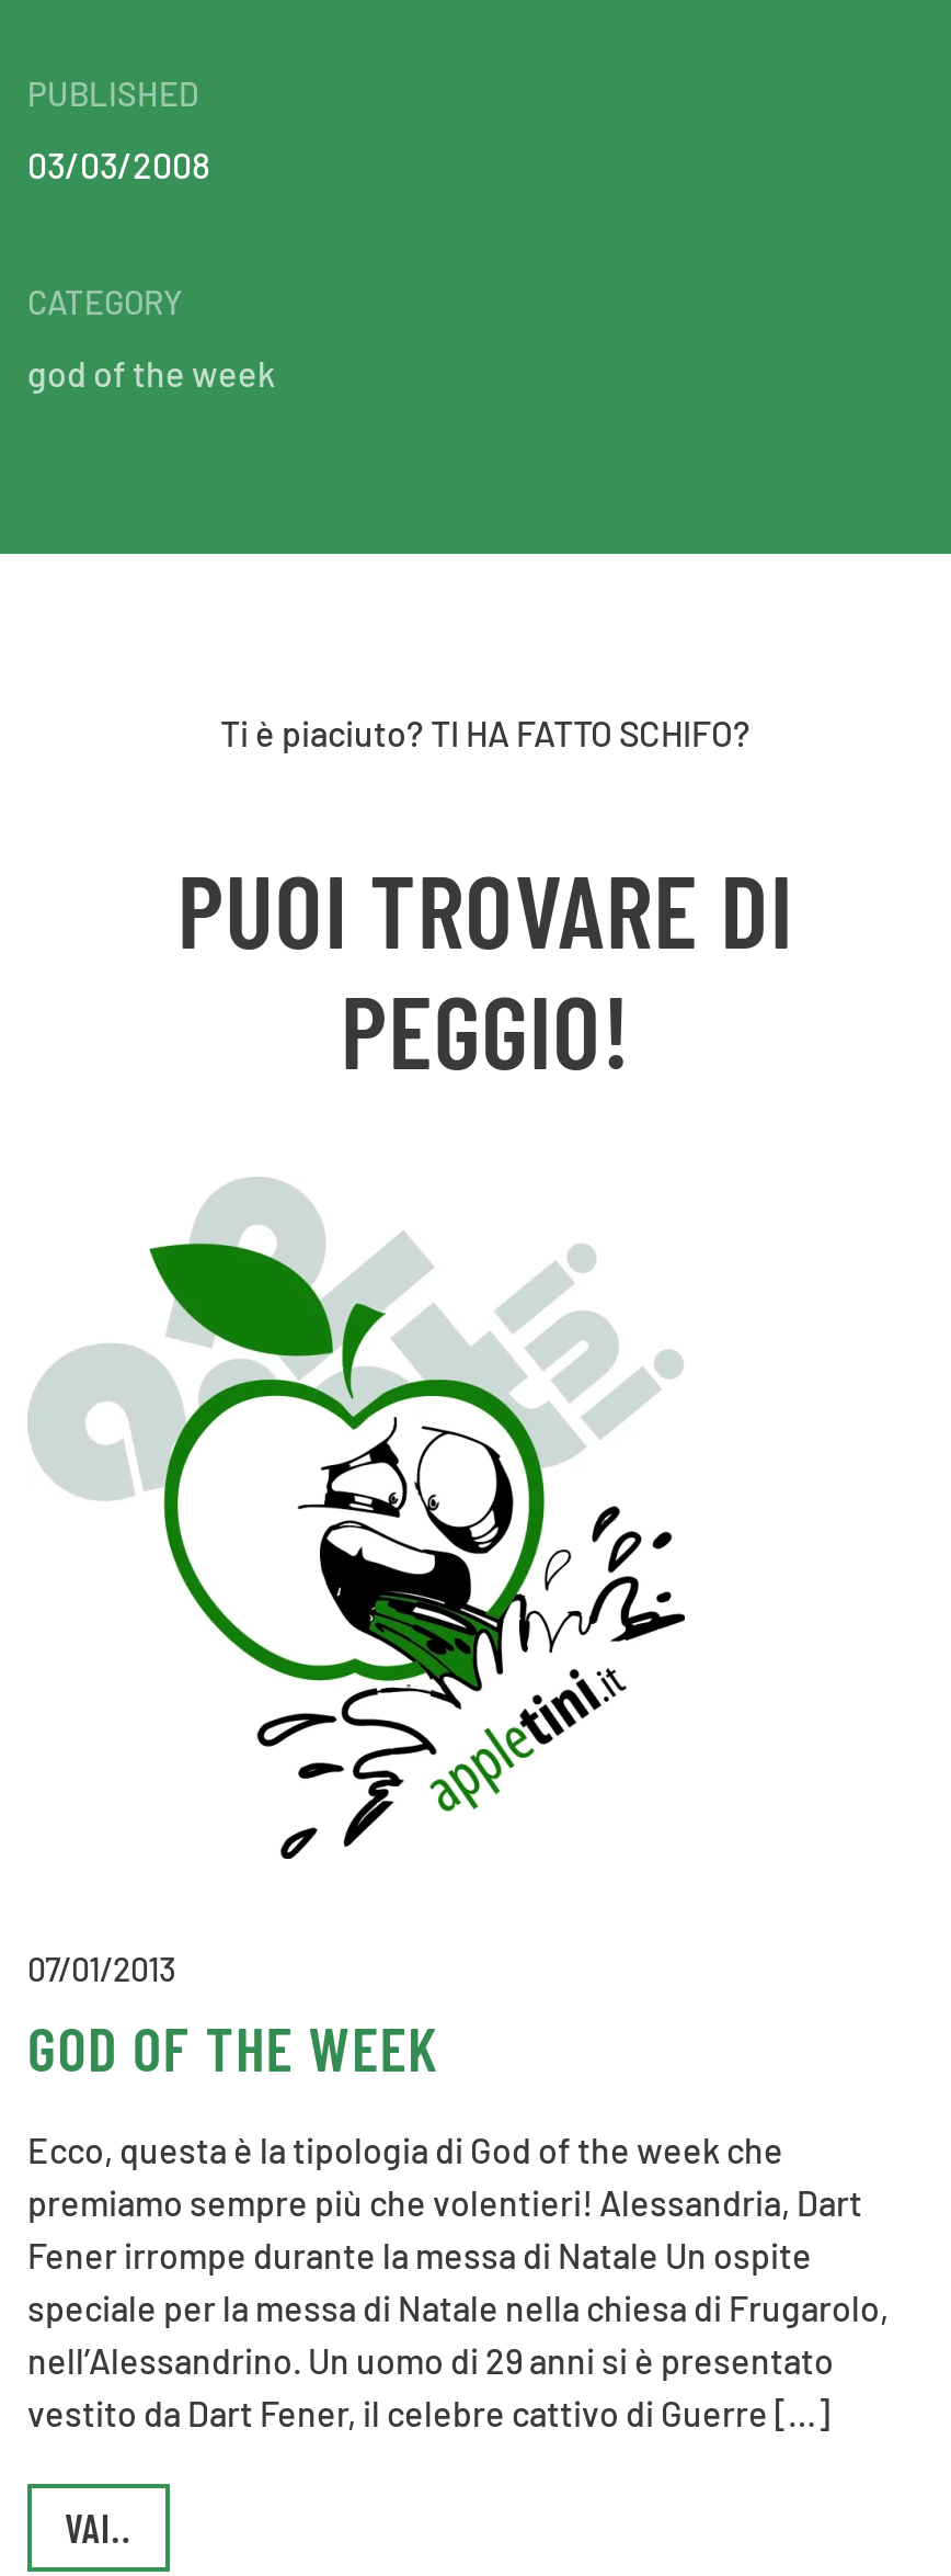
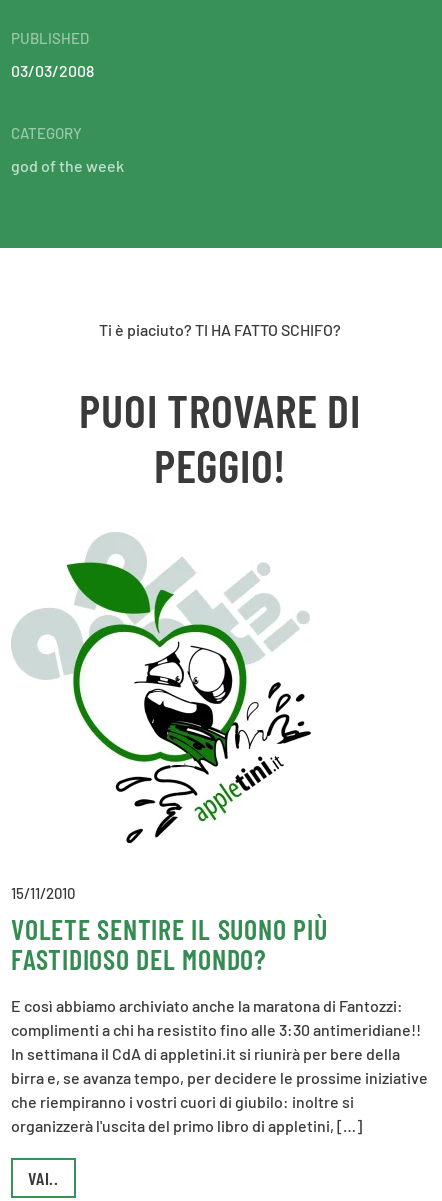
[27,1949,438,2085] 07/01/2013 | GOD OF THE WEEK -> [11,884,327,976] 15/11/2010 | VOLETE SENTIRE IL SUONO PIÙ | FASTIDIOSO DEL MONDO?
[27,2129,889,2433] Ecco, questa è la tipologia di God of the week che | premiamo sempre più che volentieri! Alessandria, Dart | Fener irrompe durante la messa di Natale Un ospite | speciale per la messa di Natale nella chiesa di Frugarolo, | nell’Alessandrino. Un uomo di 29 anni si è presentato | vestito da Dart Fener, il celebre cattivo di Guerre […] -> [11,996,428,1135] E così abbiamo archiviato anche la maratona di Fantozzi: | complimenti a chi ha resistito fino alle 3:30 antimeridiane!! | In settimana il CdA di appletini.it si riunirà per bere della | birra e, se avanza tempo, per decidere le prossime iniziative | che riempiranno i vostri cuori di giubilo: inoltre si | organizzerà l'uscita del primo libro di appletini, […]

